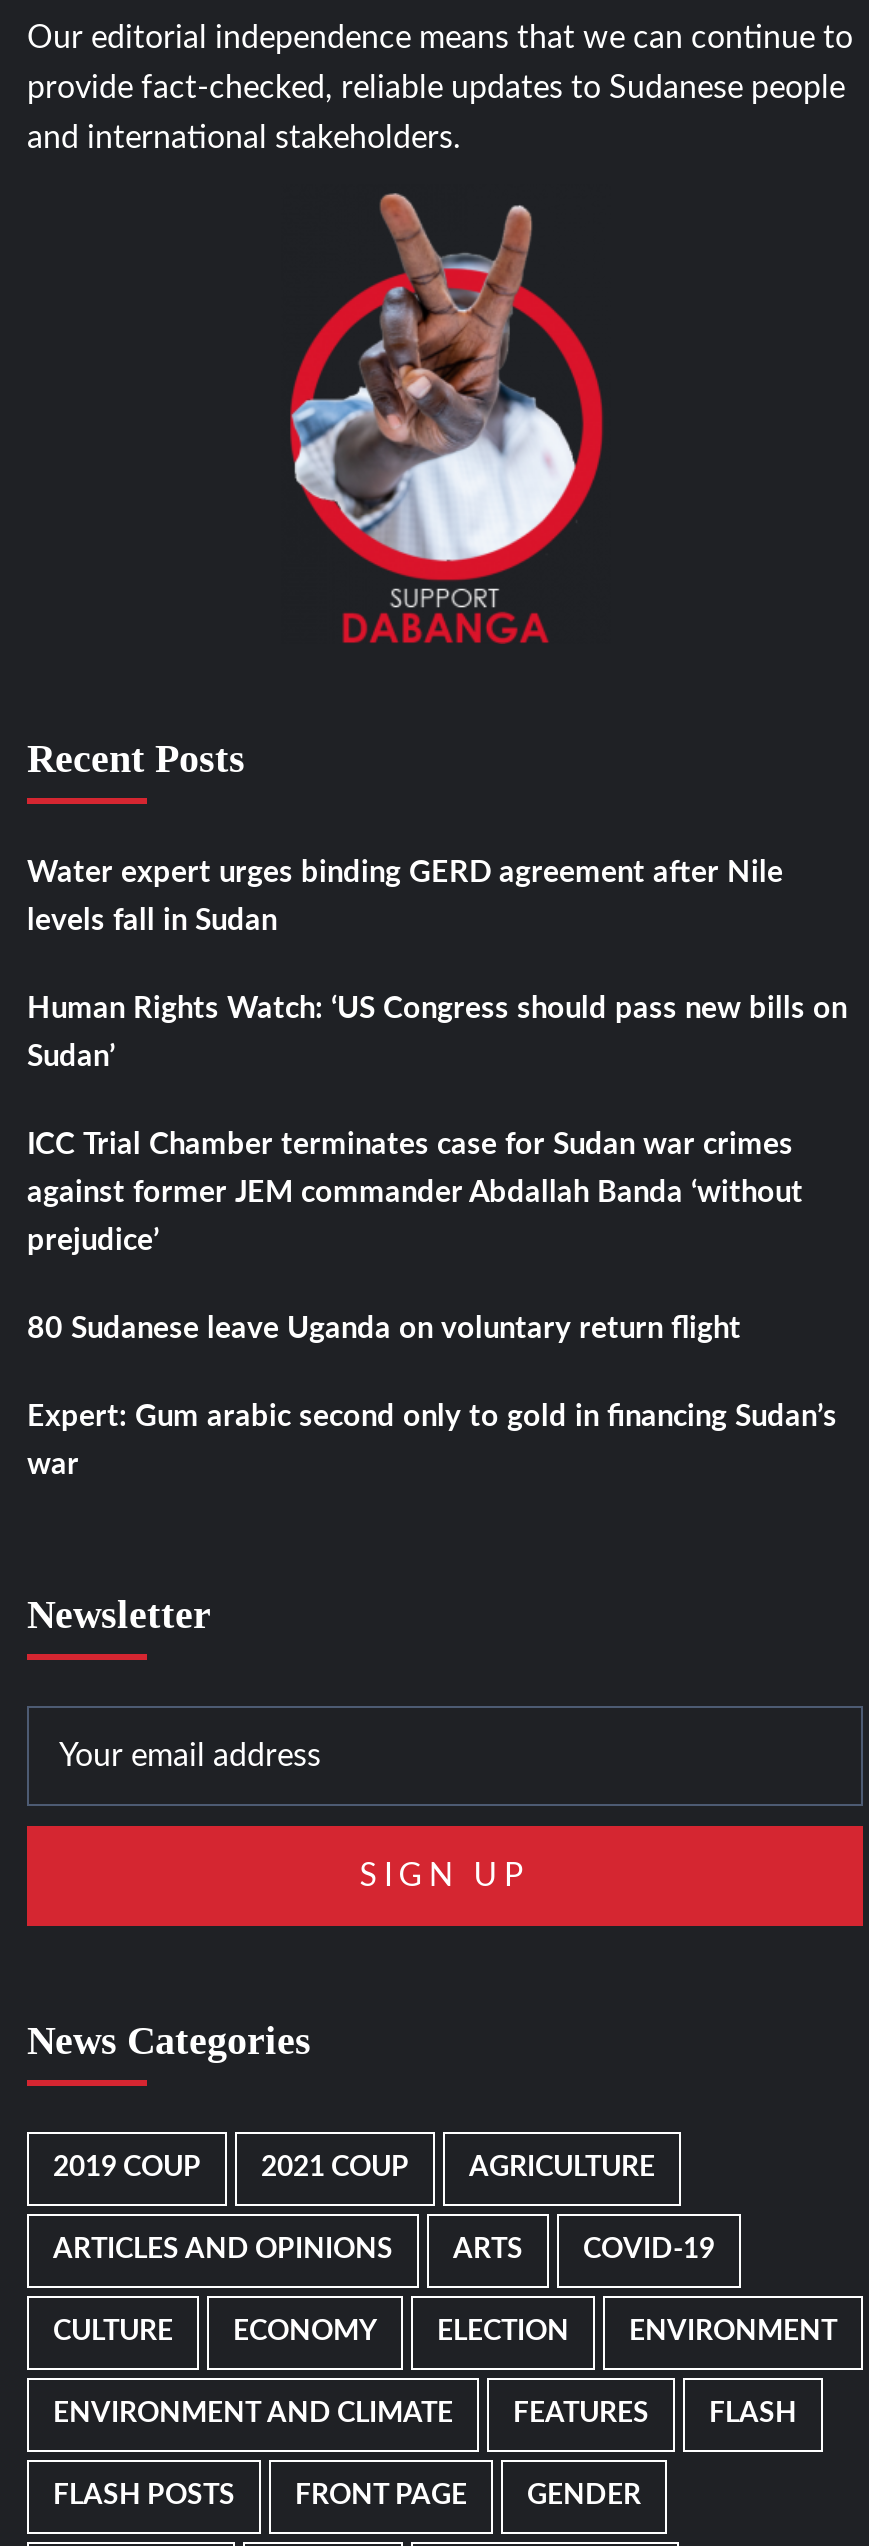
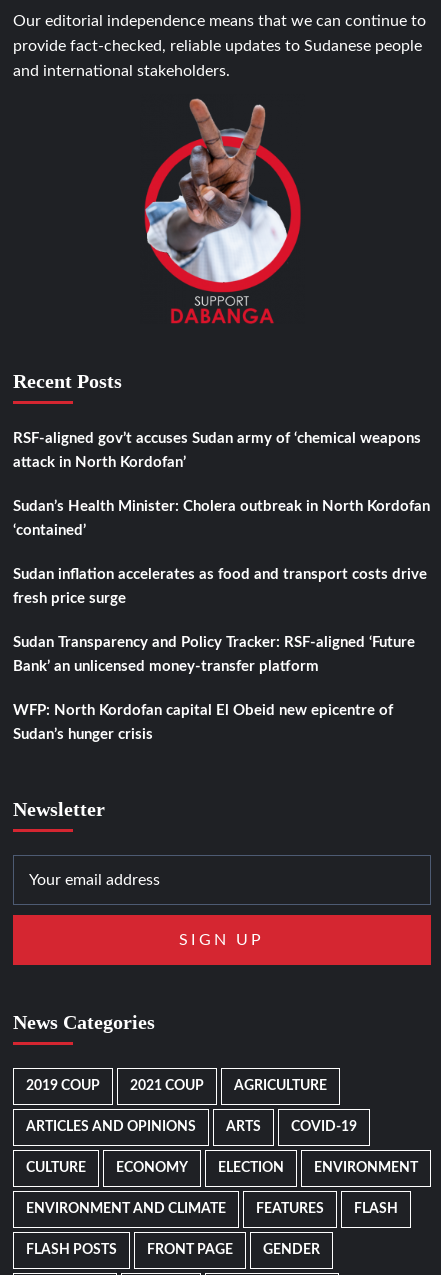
[27,859,783,889] Water expert urges binding GERD agreement after Nile -> [13,431,421,446] RSF-aligned gov’t accuses Sudan army of ‘chemical weapons
[27,907,277,937] levels fall in Sudan -> [13,455,186,470] attack in North Kordofan’
[27,995,847,1025] Human Rights Watch: ‘US Congress should pass new bills on -> [13,499,430,514] Sudan’s Health Minister: Cholera outbreak in North Kordofan
[27,1043,115,1073] Sudan’ -> [13,523,86,538] ‘contained’
[27,1131,793,1161] ICC Trial Chamber terminates case for Sudan war crimes -> [13,567,427,582] Sudan inflation accelerates as food and transport costs drive
[27,1179,803,1209] against former JEM commander Abdallah Banda ‘without -> [13,591,126,606] fresh price surge
[27,1227,159,1257] prejudice’ -> [13,635,415,650] Sudan Transparency and Policy Tracker: RSF-aligned ‘Future
[27,1315,741,1345] 80 Sudanese leave Uganda on voluntary return flight -> [13,659,319,674] Bank’ an unlicensed money-transfer platform
[27,1403,837,1433] Expert: Gum arabic second only to gold in financing Sudan’s -> [13,703,393,718] WFP: North Kordofan capital El Obeid new epicentre of
[27,1451,79,1481] war -> [13,727,153,742] Sudan’s hunger crisis

